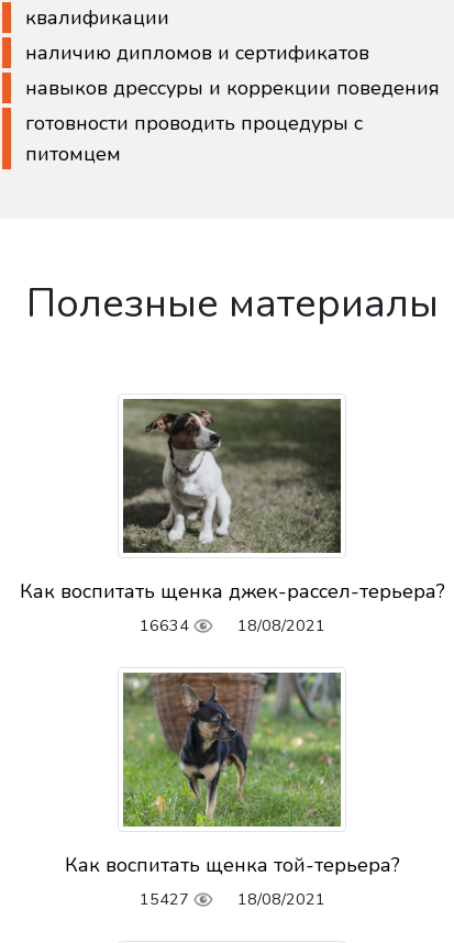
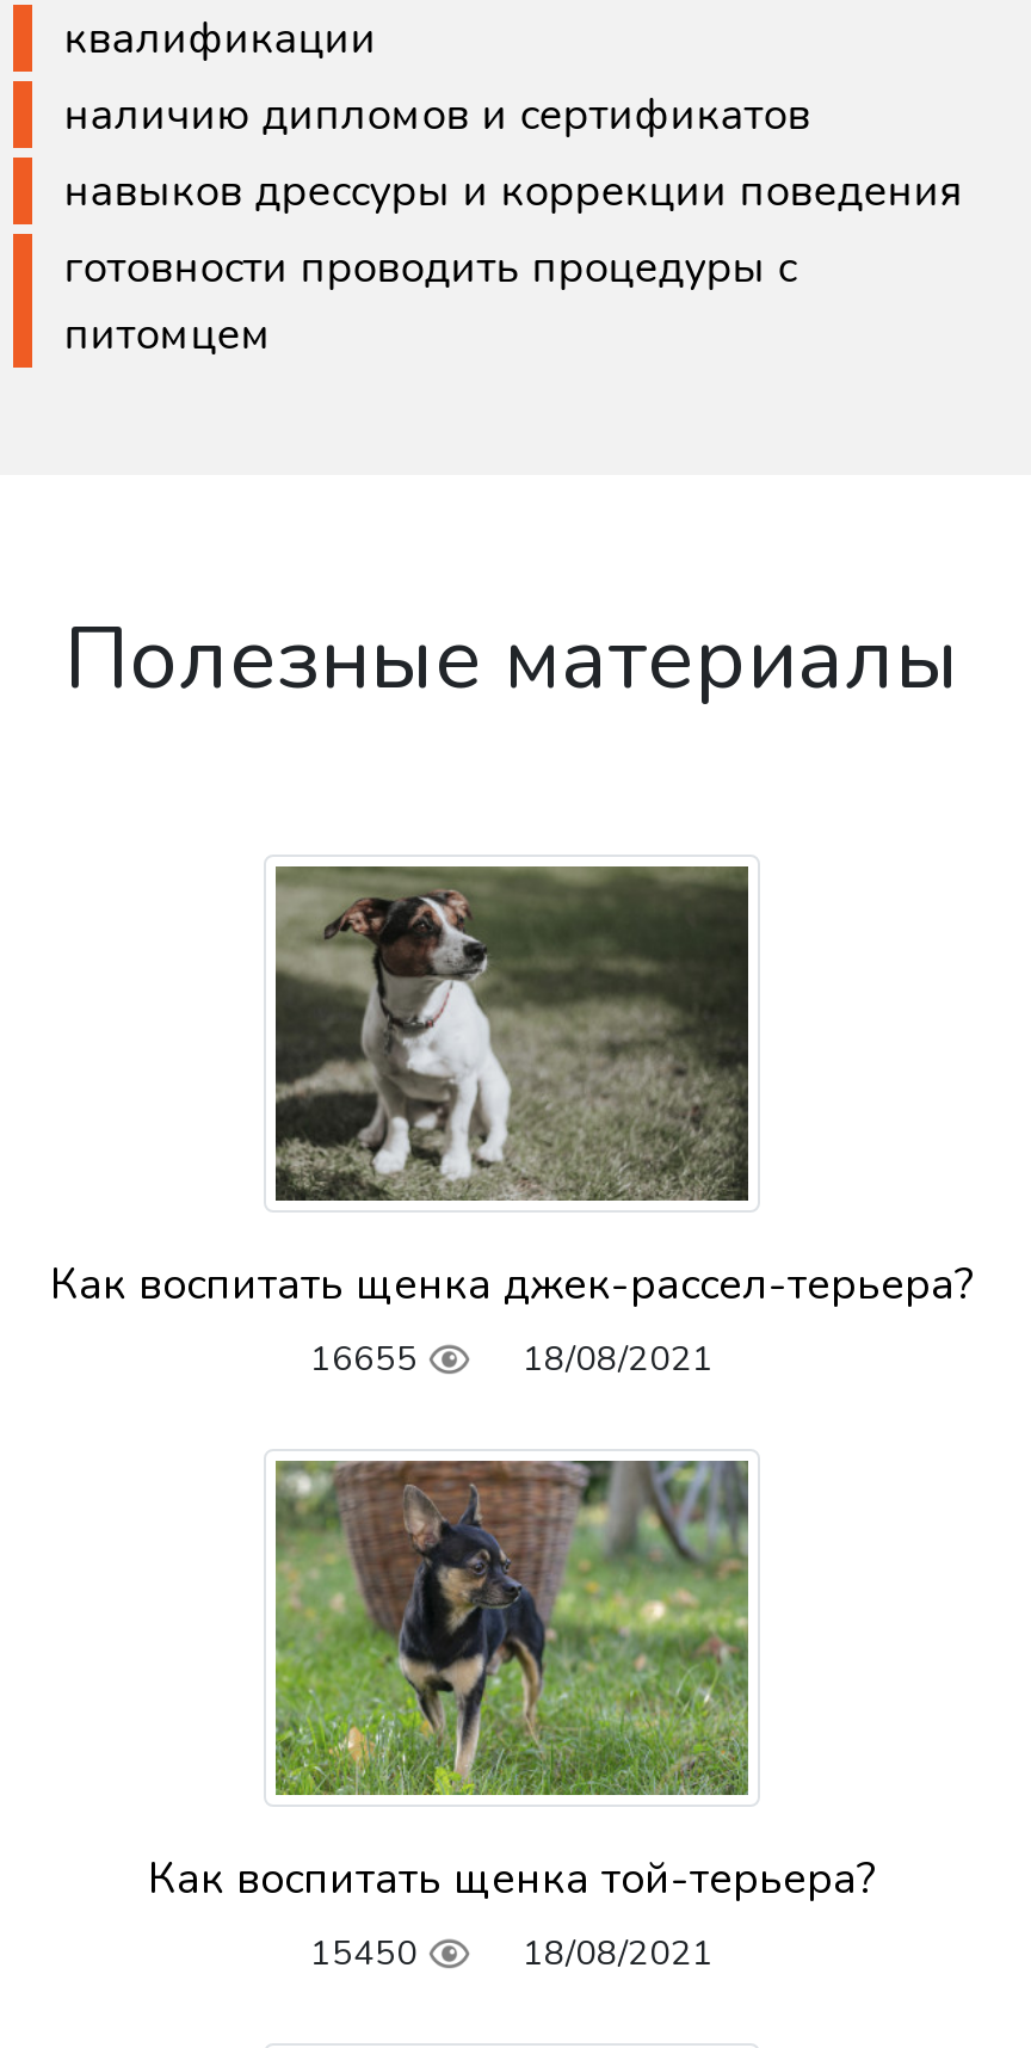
[139,615,325,637] 16634 18/08/2021 -> [310,1335,714,1383] 16655 18/08/2021
[139,888,325,910] 15427 18/08/2021 -> [310,1929,714,1977] 15450 18/08/2021

